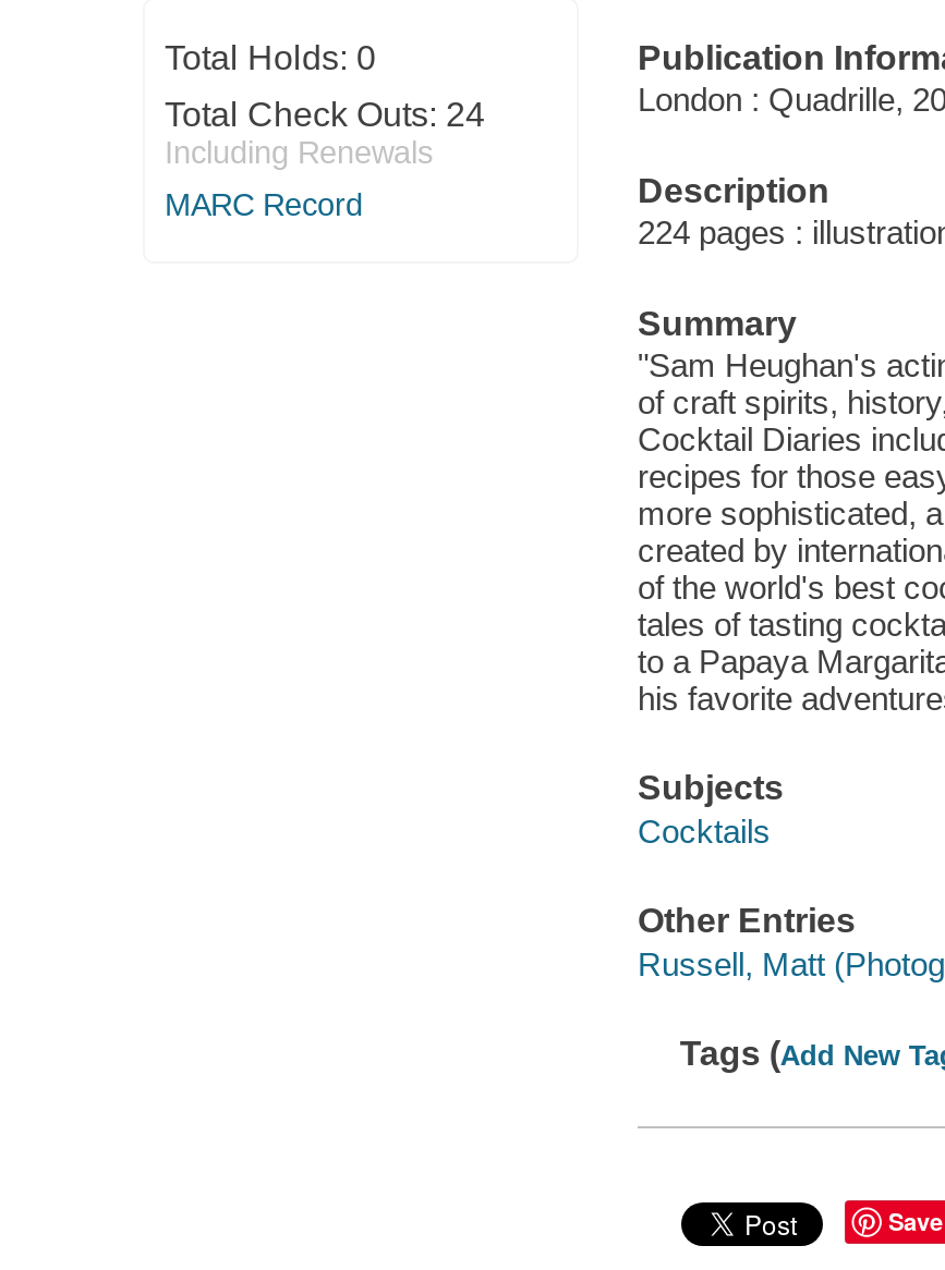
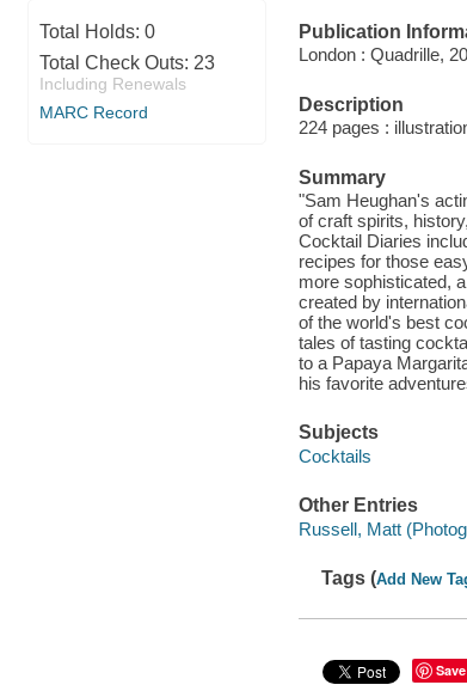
[165,96,485,133] Total Check Outs: 24 -> [39,53,215,73] Total Check Outs: 23

